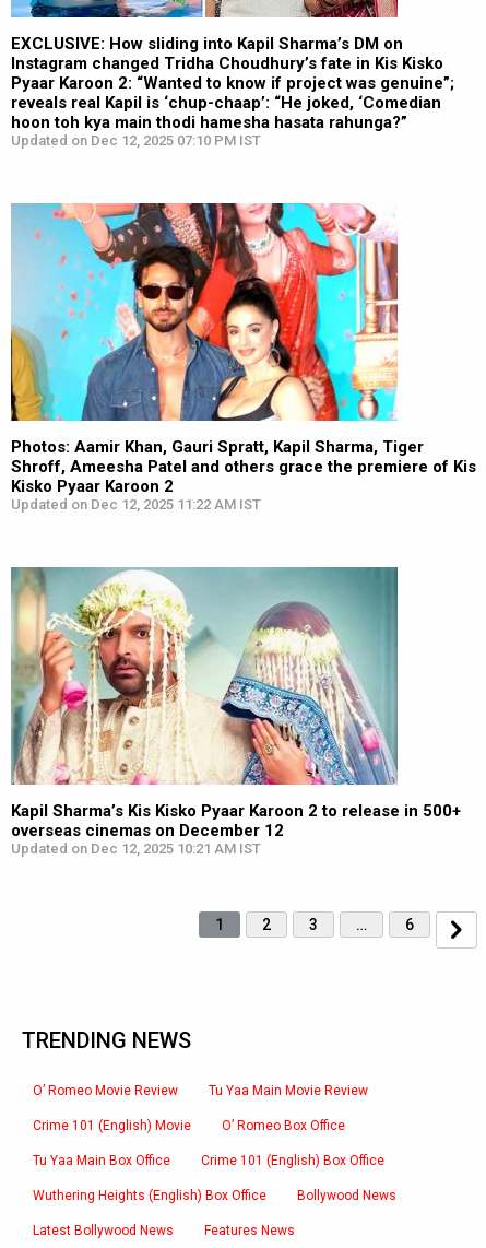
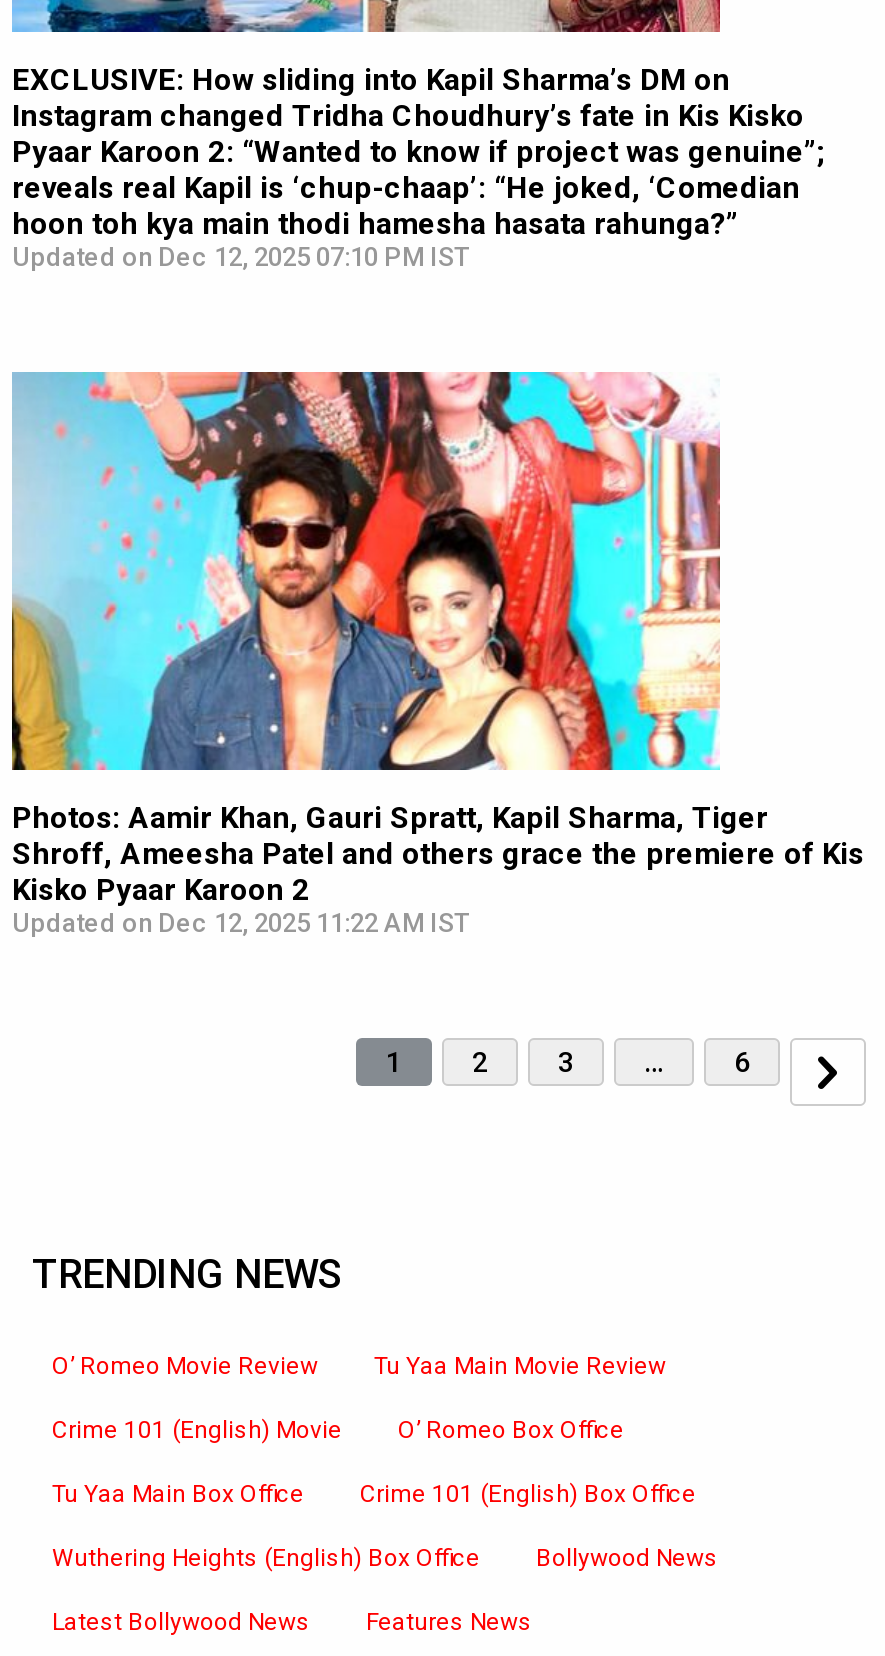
[10,566,461,857] [image] | Kapil Sharma’s Kis Kisko Pyaar Karoon 2 to release in 500+ | overseas cinemas on December 12 | Updated on Dec 12, 2025 10:21 AM IST -> none

